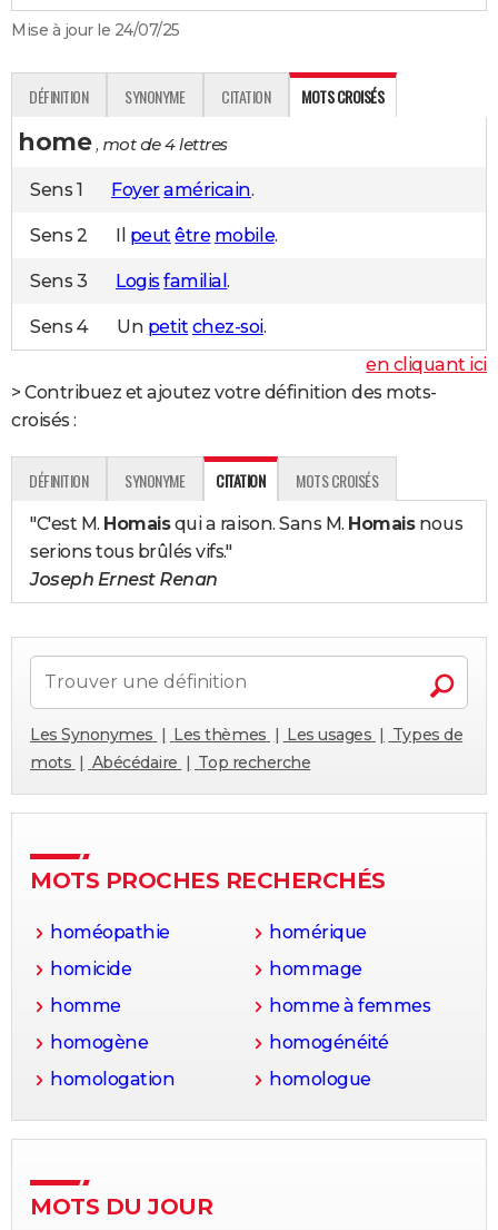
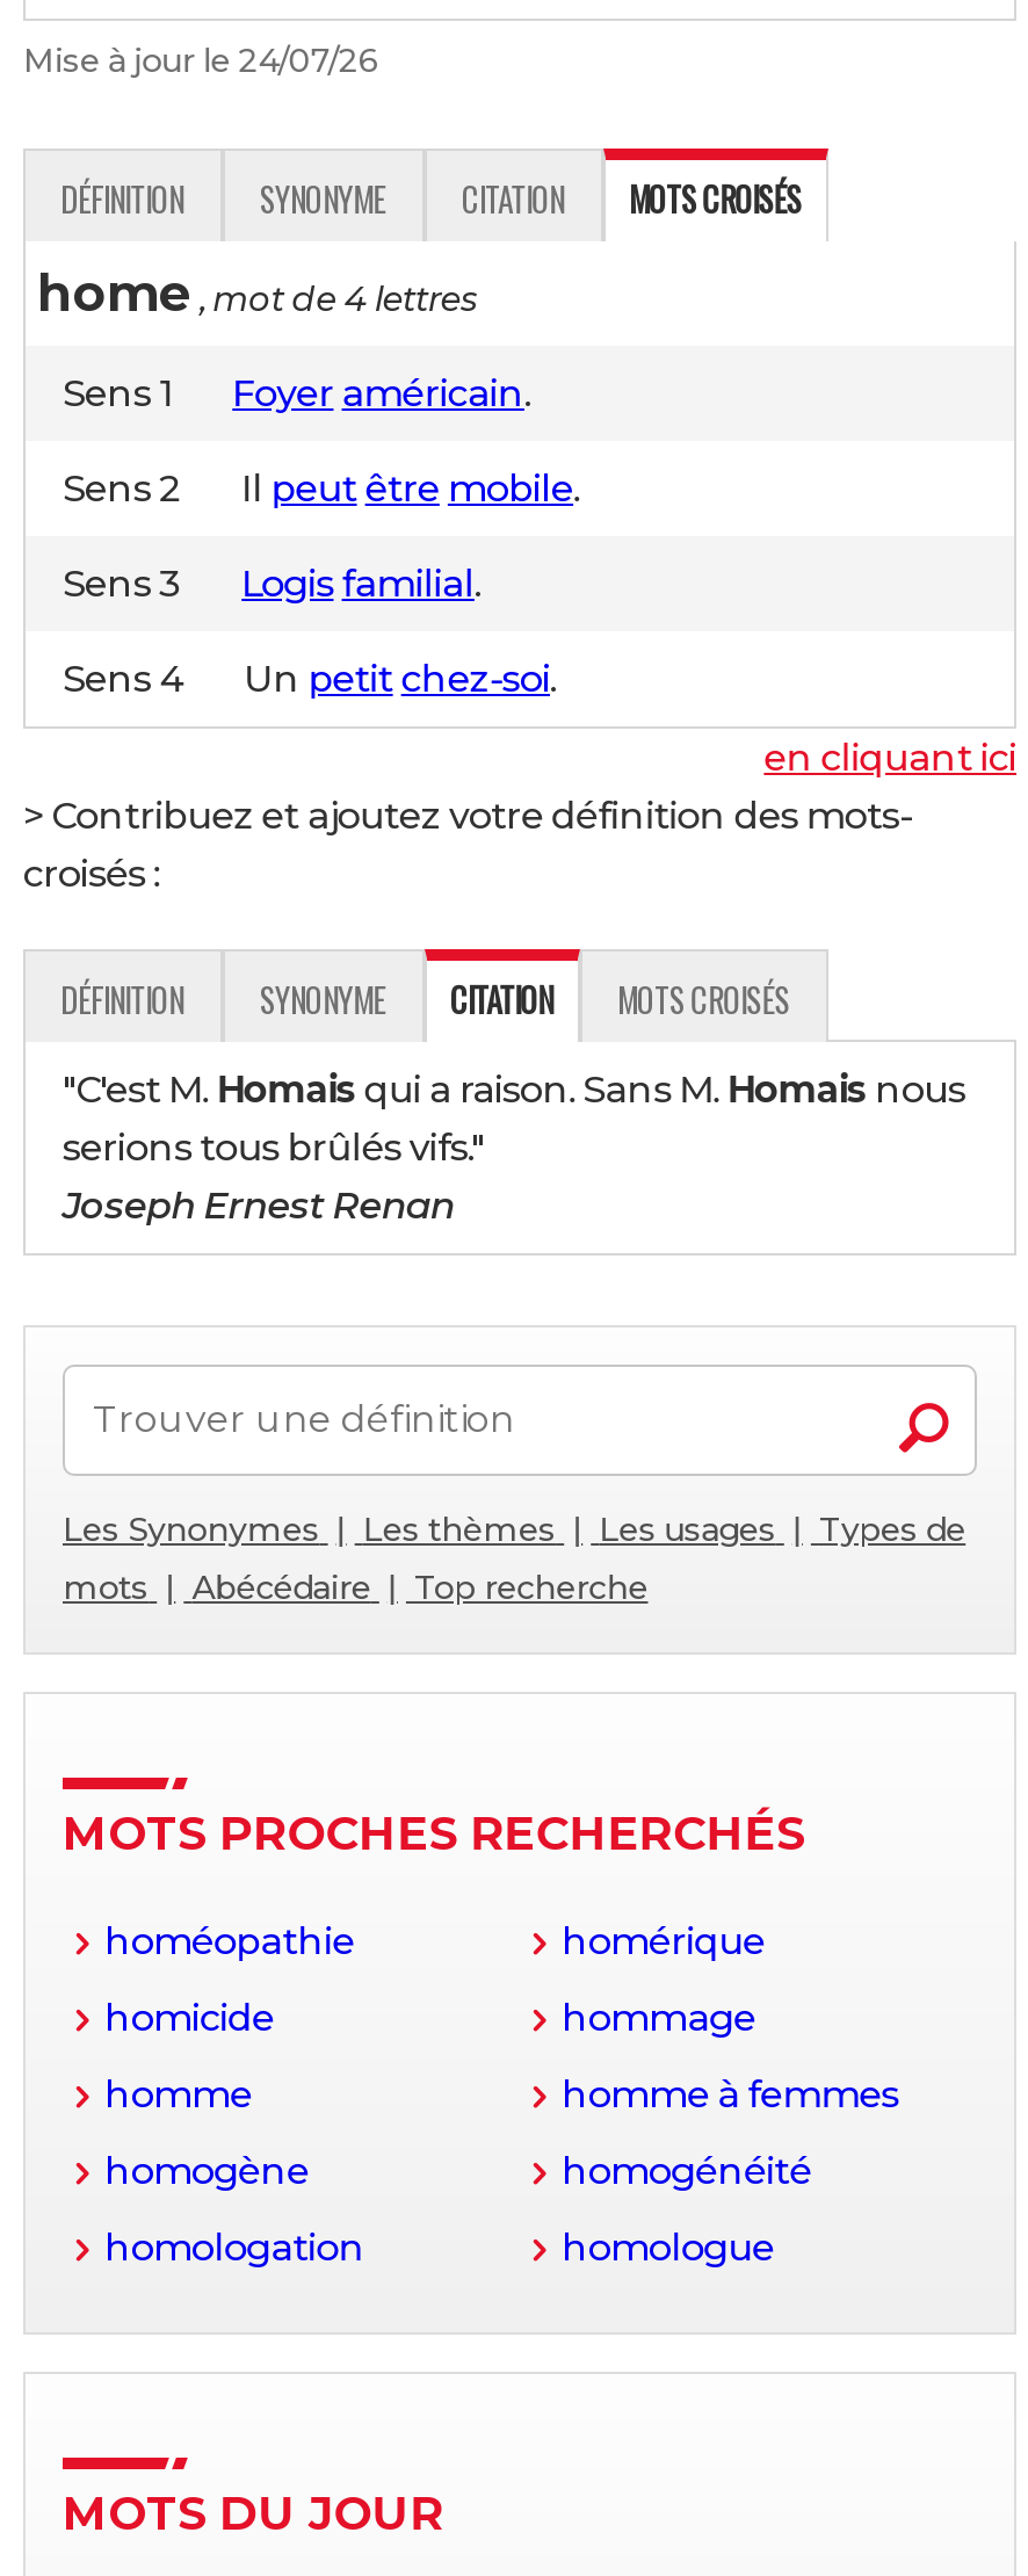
[11,20,180,40] Mise à jour le 24/07/25 -> [23,39,378,81] Mise à jour le 24/07/26

